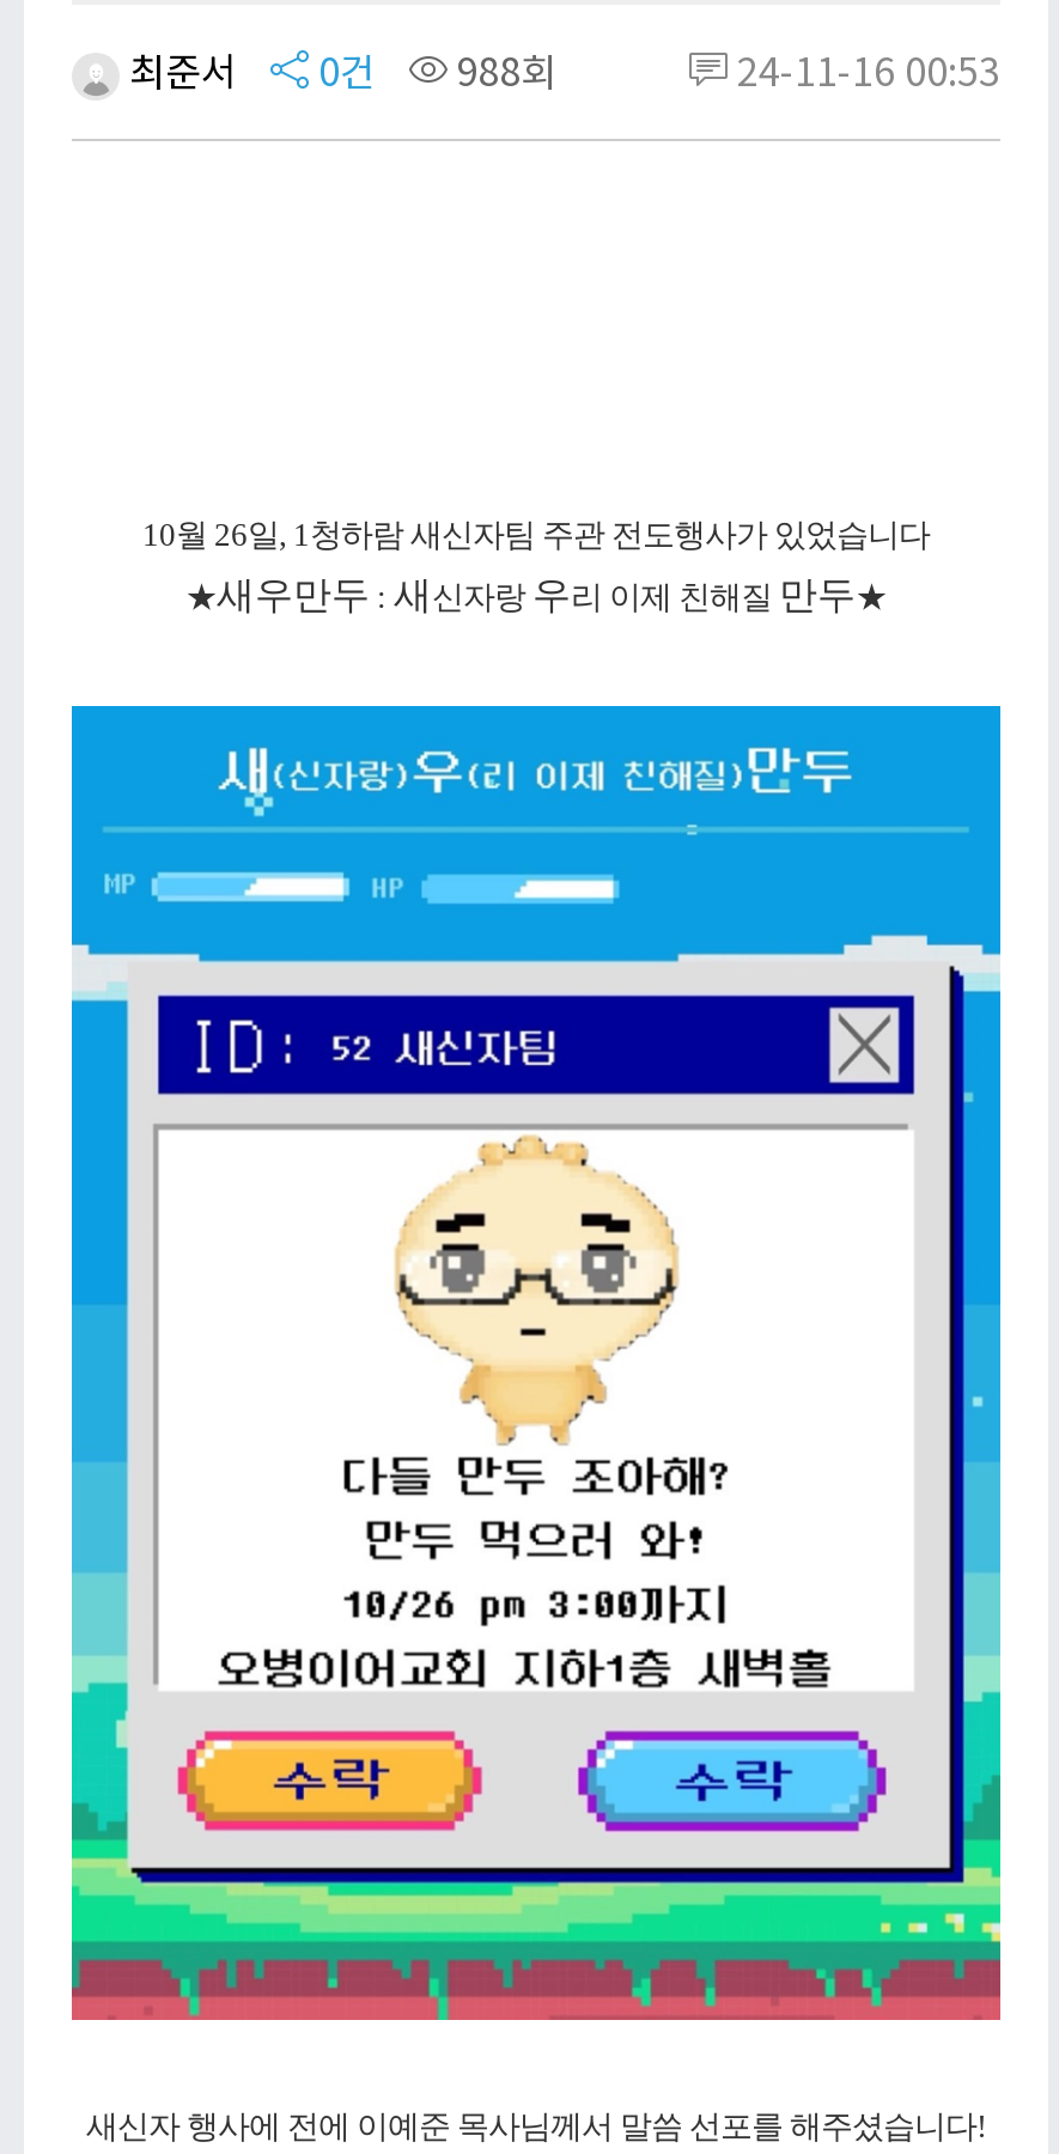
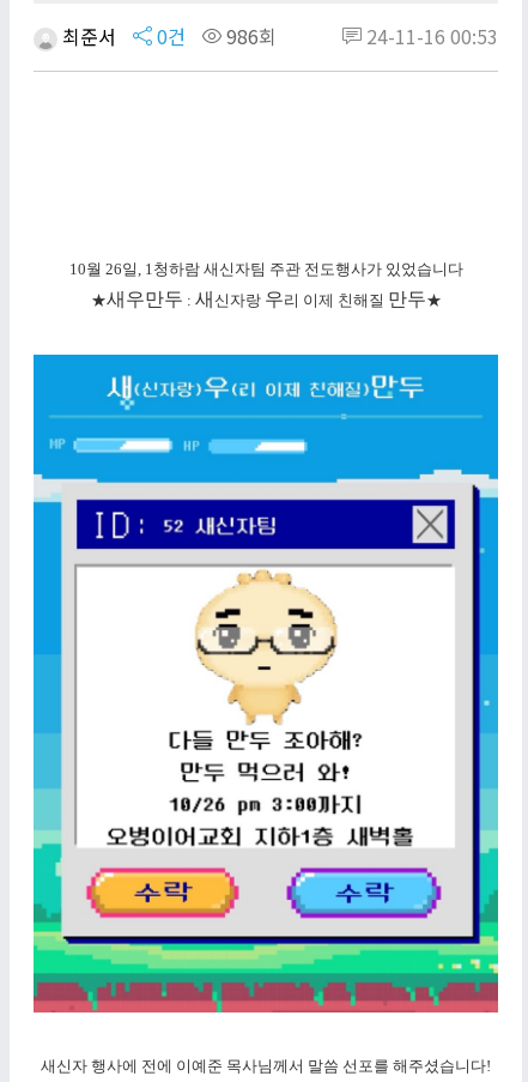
[448,41,558,98] 988회 -> [221,22,277,50] 986회

